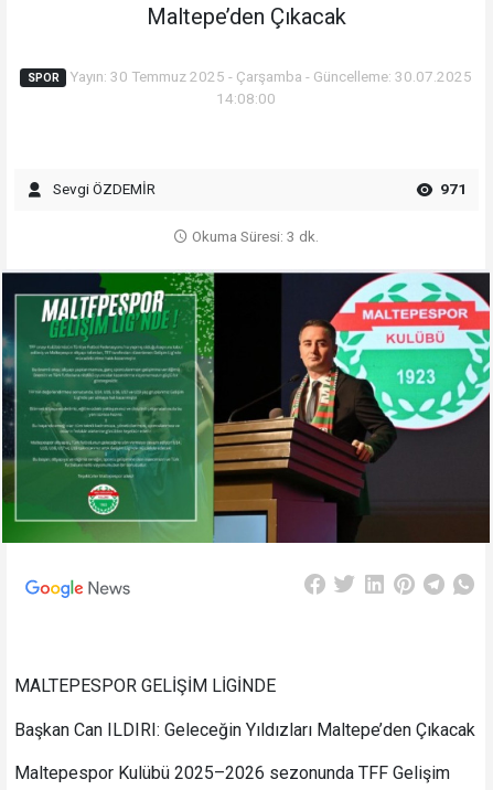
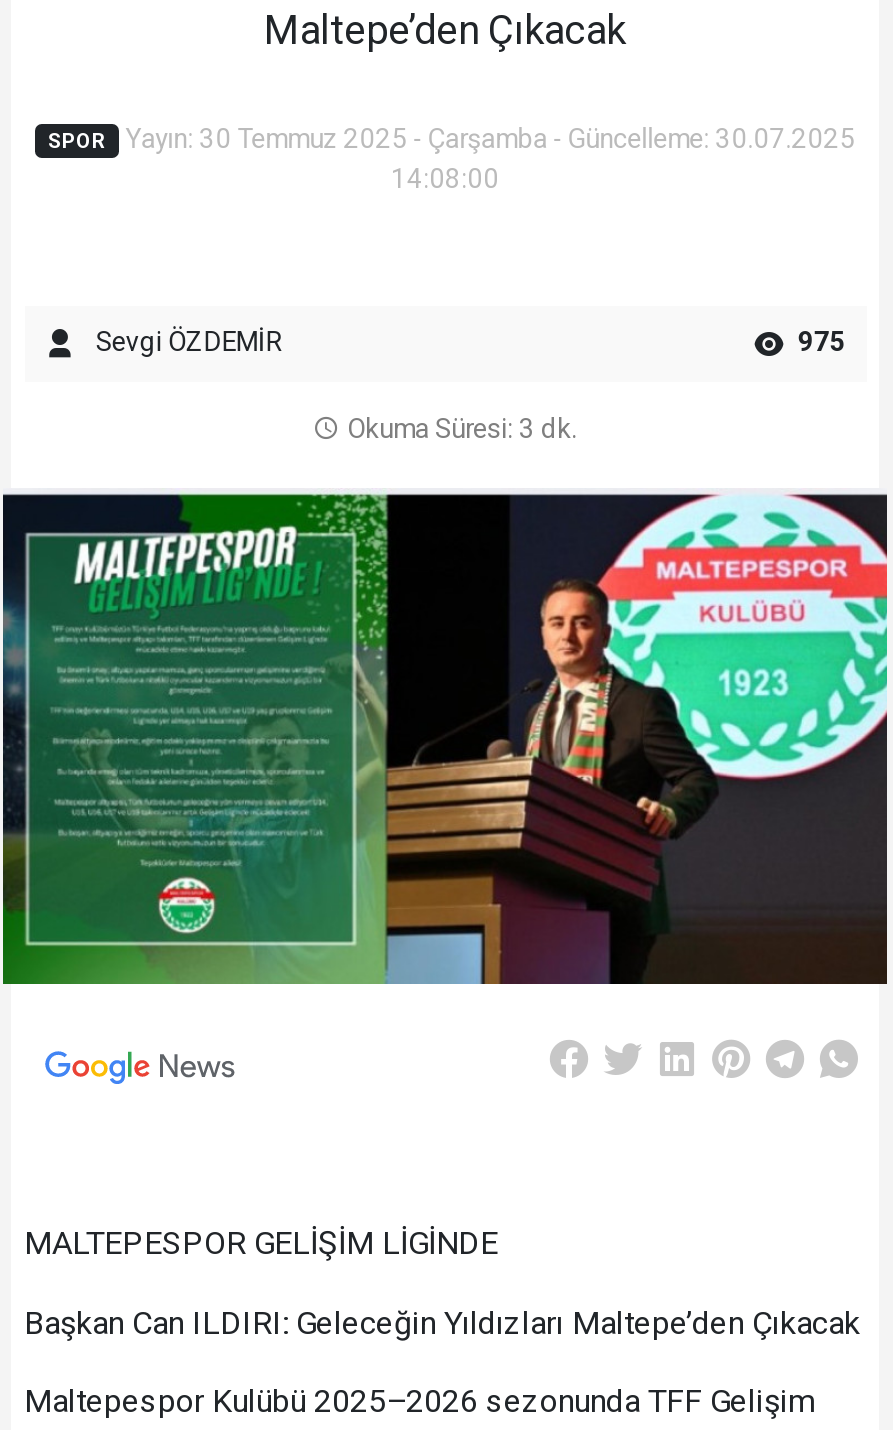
[441,179,467,197] 971 -> [798,325,846,357] 975

